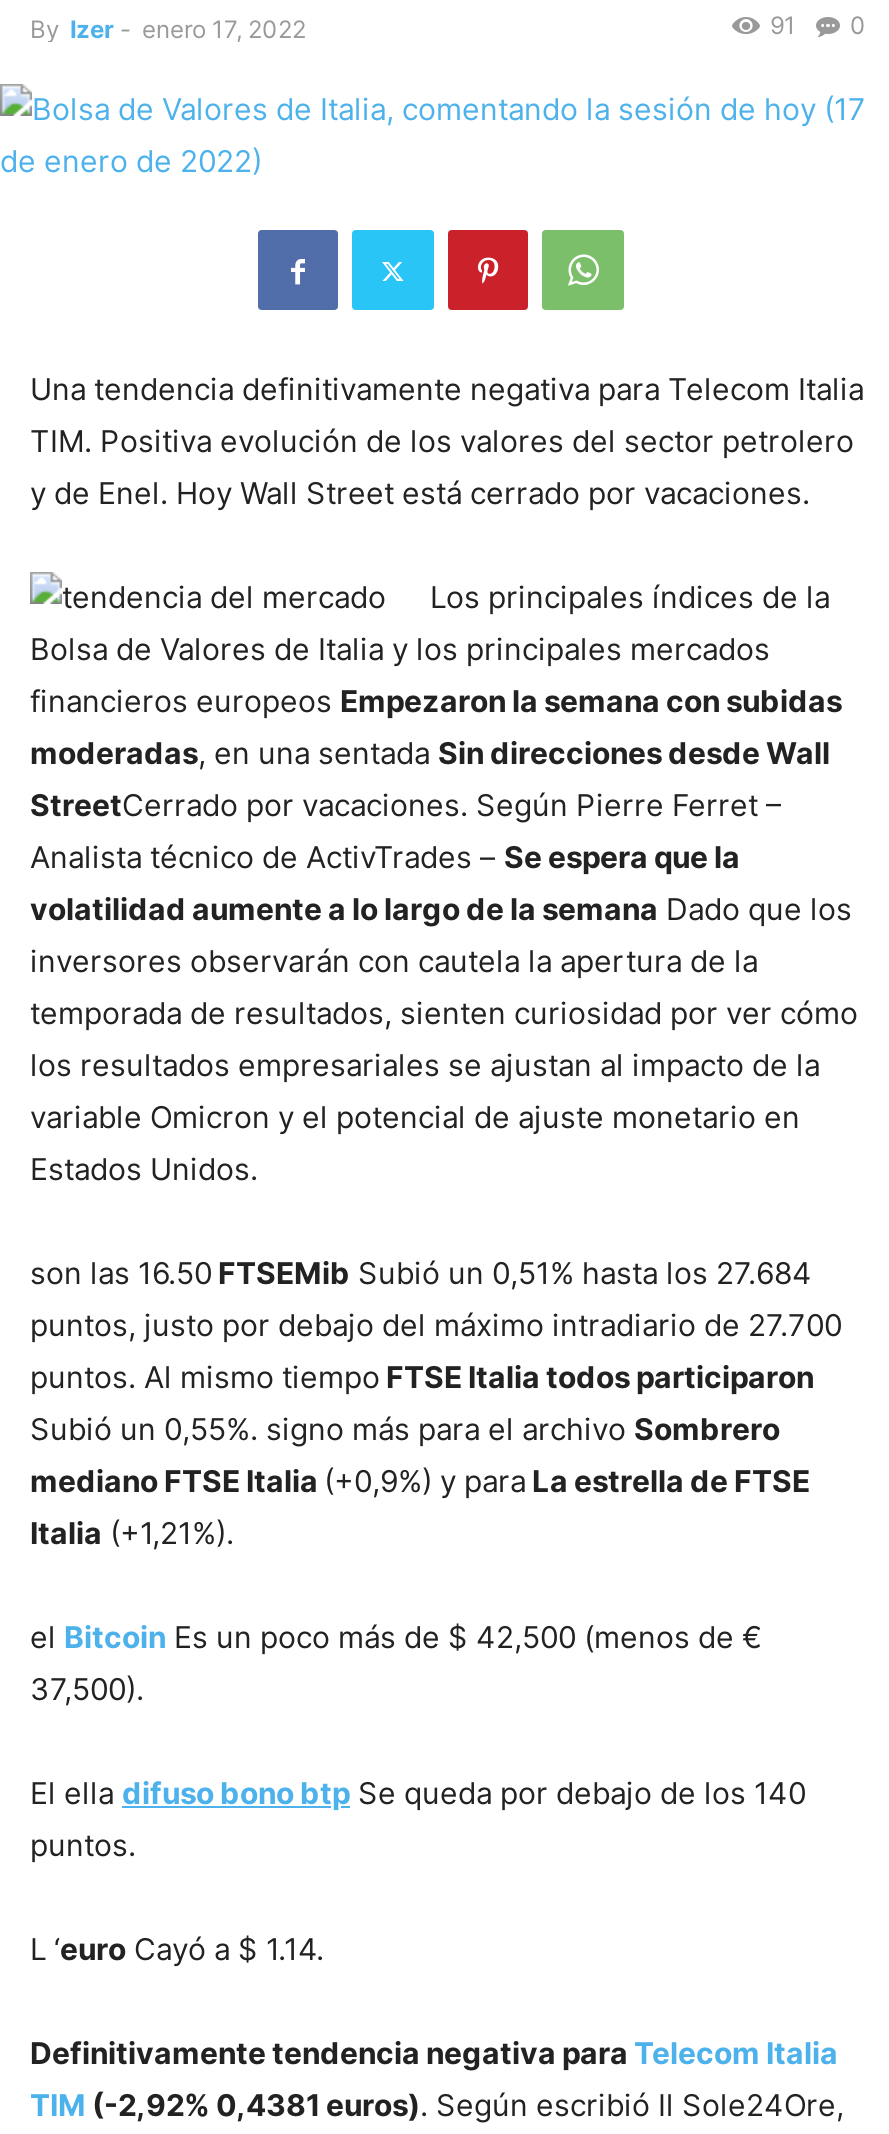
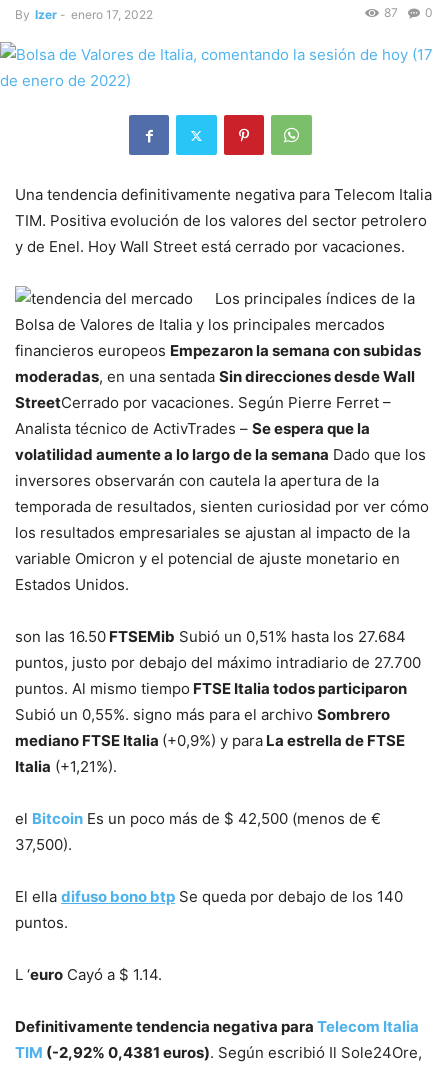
[770,10,866,40] 91 0 -> [384,5,433,20] 87 0

